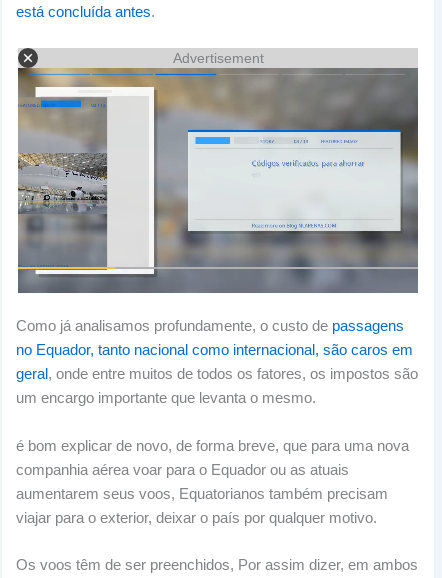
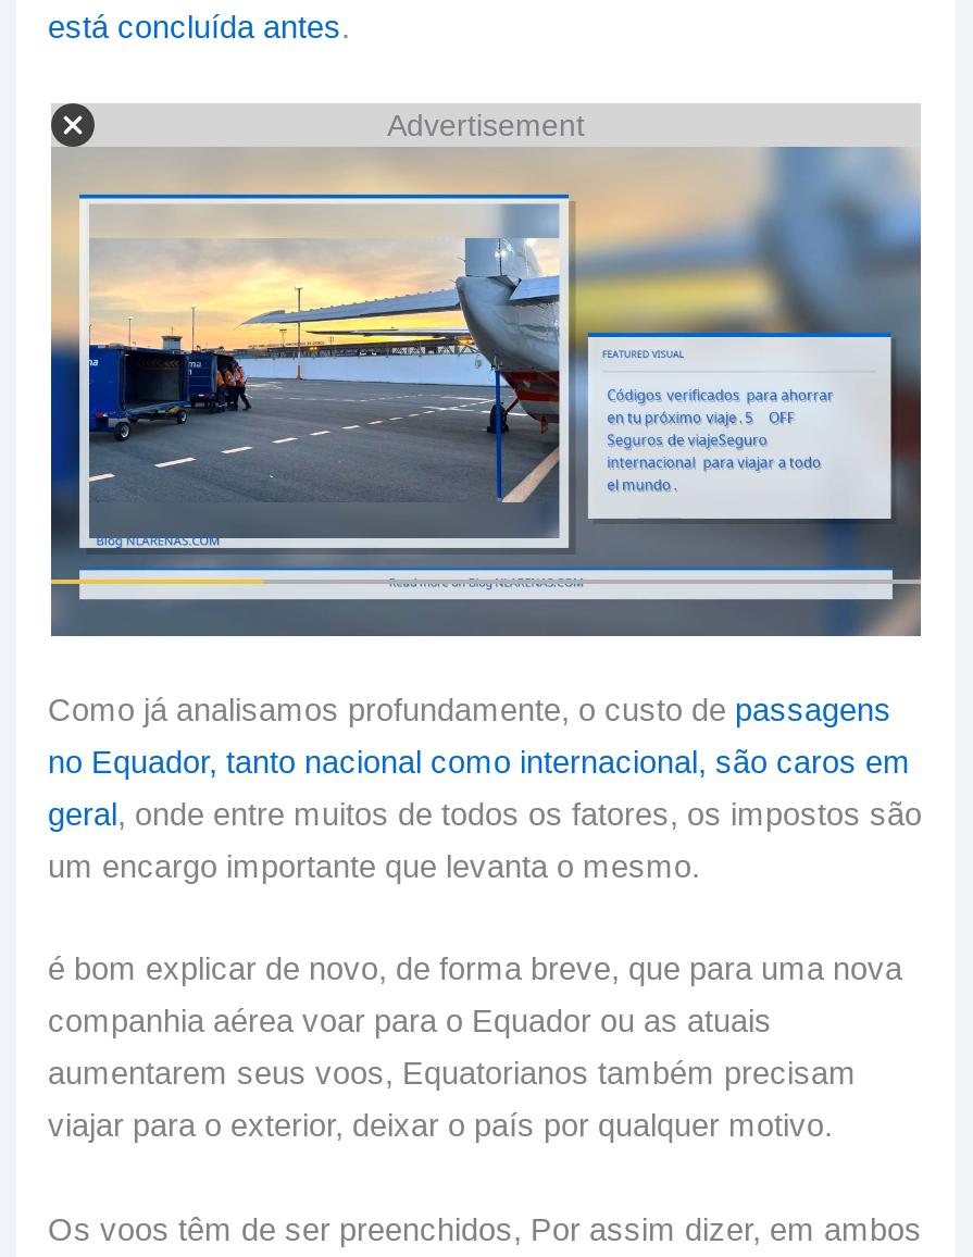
[17,67,419,294] [image] -> [49,146,923,637] [image]

